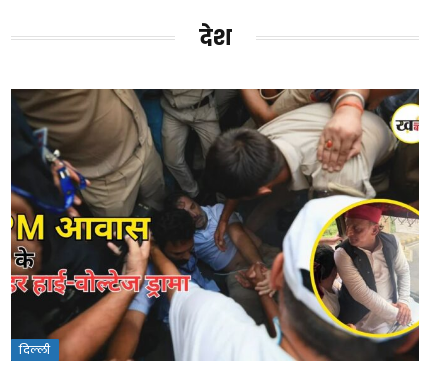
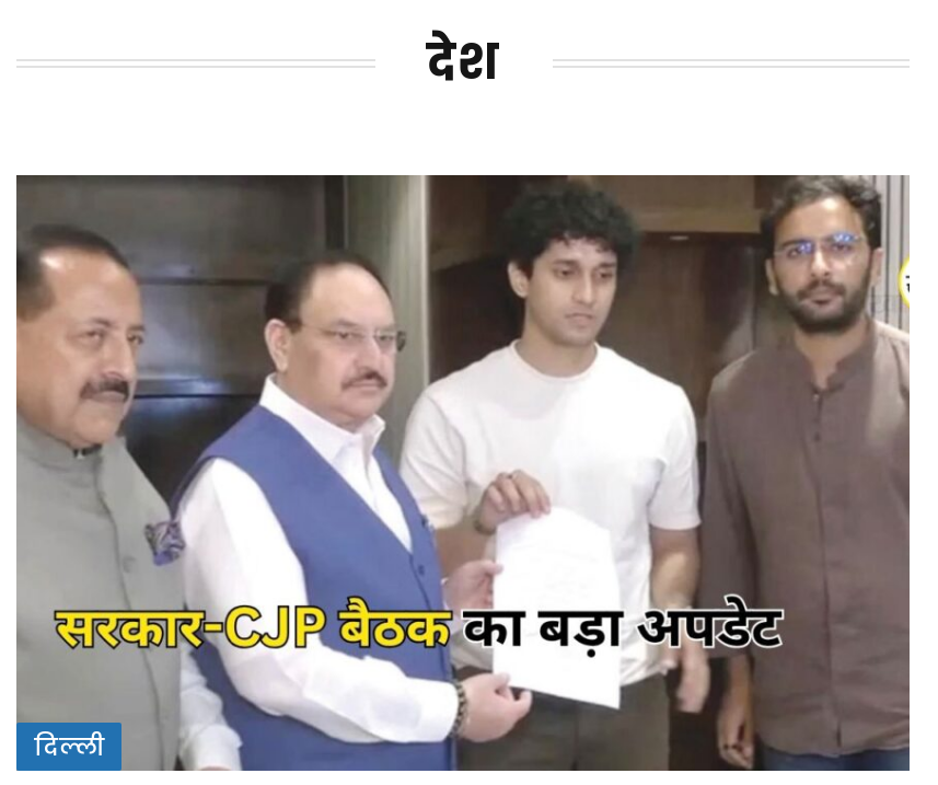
[10,88,420,362] [image] -> [14,173,912,773] [image]

